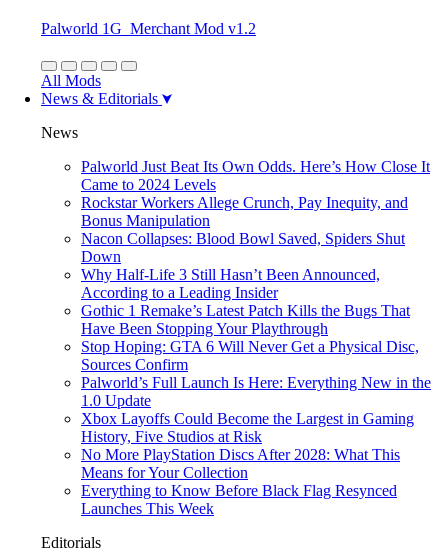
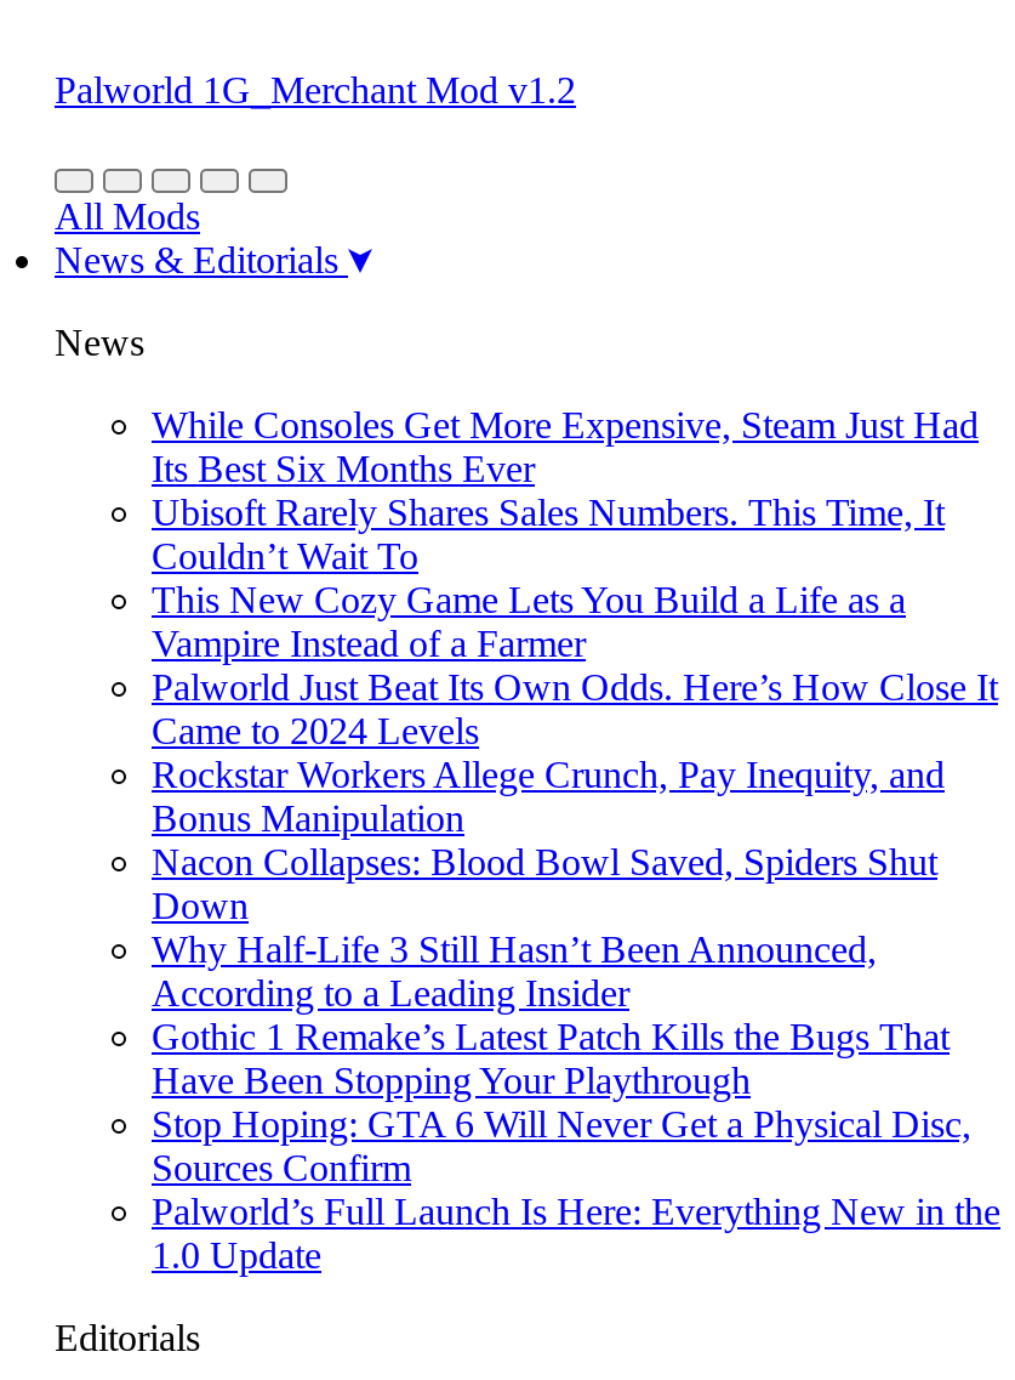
none -> [152,404,979,664] While Consoles Get More Expensive, Steam Just Had | Its Best Six Months Ever | Ubisoft Rarely Shares Sales Numbers. This Time, It | Couldn’t Wait To | This New Cozy Game Lets You Build a Life as a | Vampire Instead of a Farmer
moved [81,158,431,409] -> [152,666,1000,1276]: Palworld Just Beat Its Own Odds. Here’s How Close It | Came to 2024 Levels | Rockstar Workers Allege Crunch, Pay Inequity, and | ... | Palworld’s Full Launch Is Here: Everything New in the | 1.0 Update
[81,410,414,517] Xbox Layoffs Could Become the Largest in Gaming | History, Five Studios at Risk | No More PlayStation Discs After 2028: What This | Means for Your Collection | Everything to Know Before Black Flag Resynced | Launches This Week -> none

